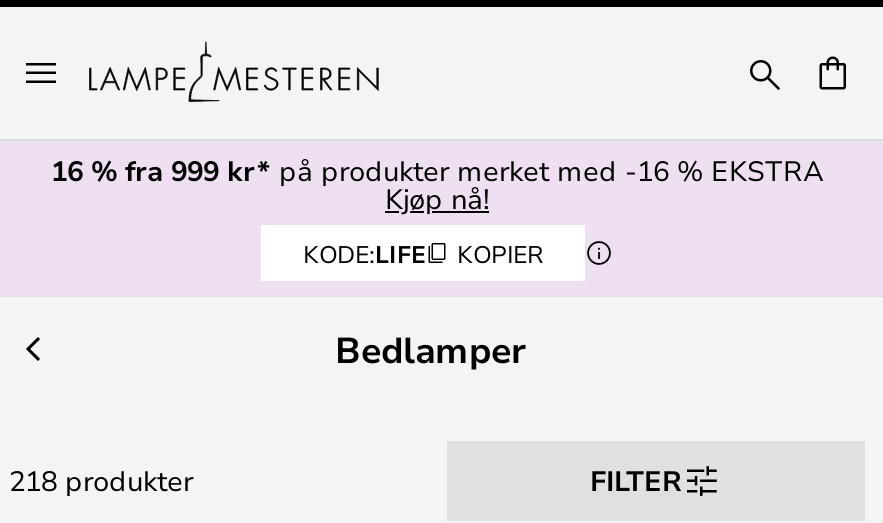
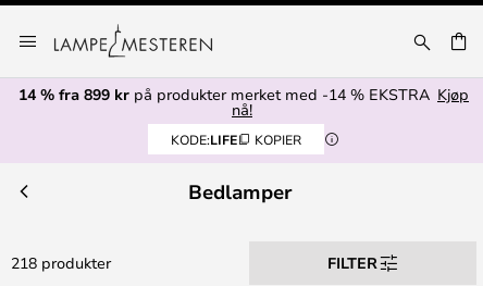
[51,151,823,217] 16 % fra 999 kr* på produkter merket med -16 % EKSTRA | Kjøp nå! -> [18,84,469,120] 14 % fra 899 kr på produkter merket med -14 % EKSTRA Kjøp | nå!

